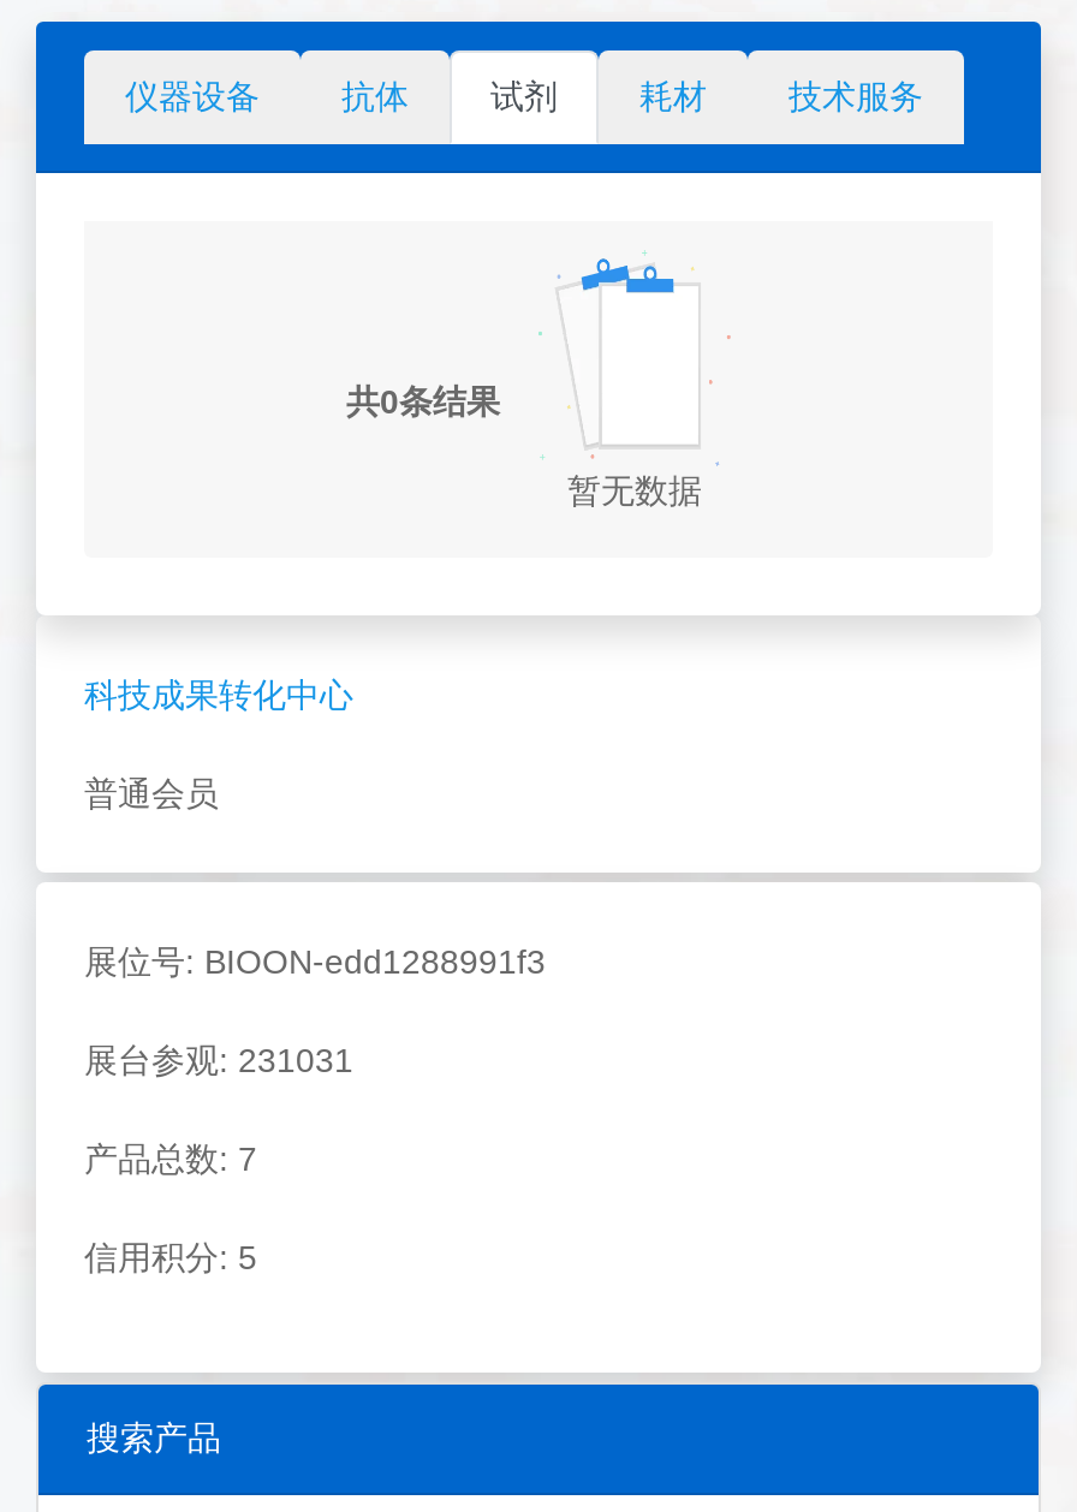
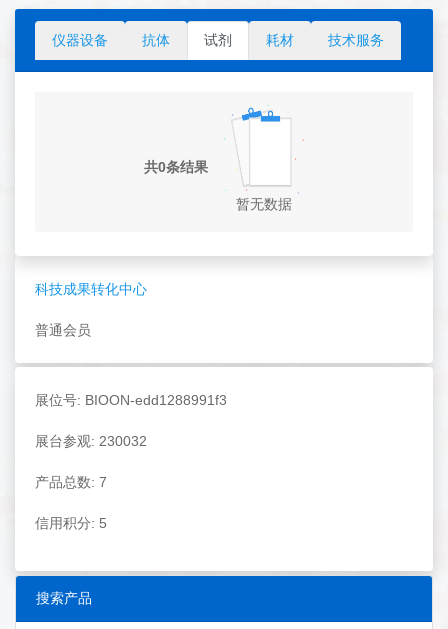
[84,1041,353,1079] 展台参观: 231031 -> [35,433,147,449] 展台参观: 230032

